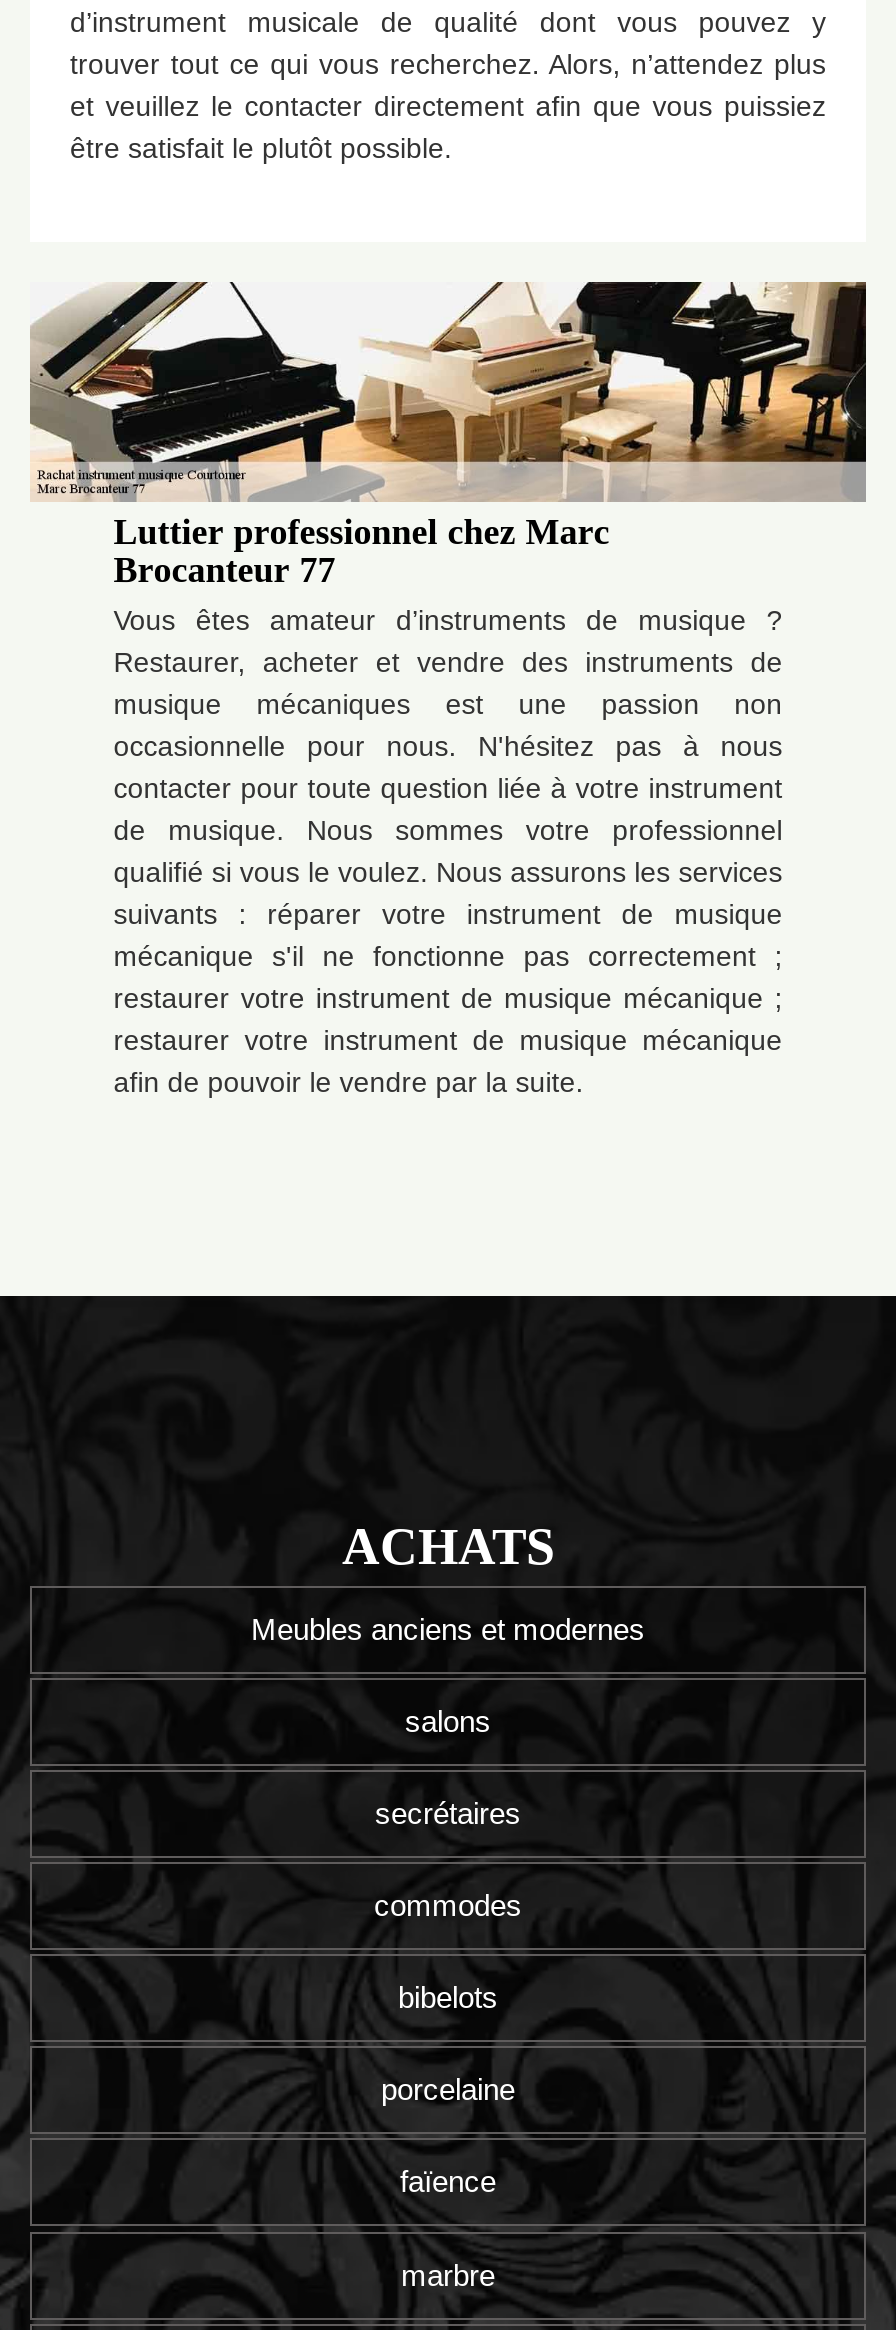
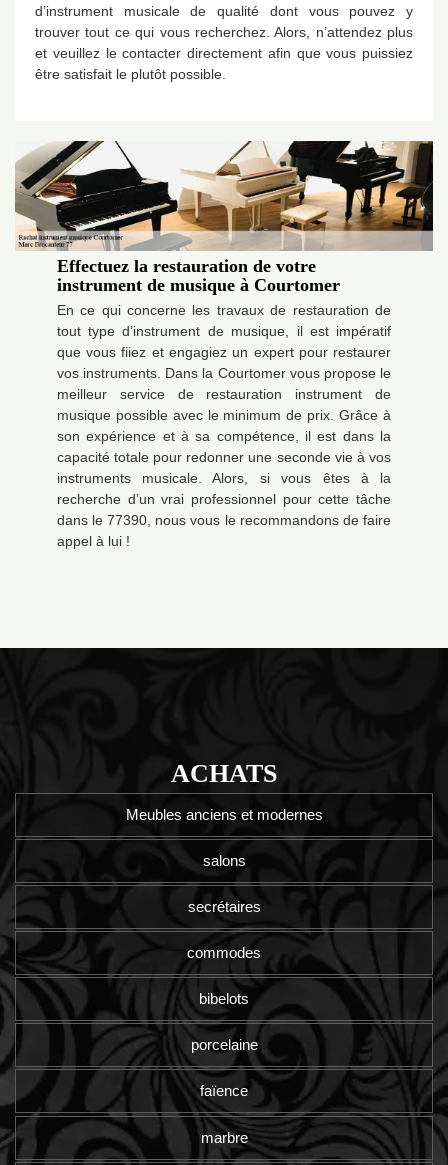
[114,512,782,1098] Luttier professionnel chez Marc | Brocanteur 77 | Vous êtes amateur d’instruments de musique ? | Restaurer, acheter et vendre des instruments de | musique mécaniques est une passion non | occasionnelle pour nous. N'hésitez pas à nous | contacter pour toute question liée à votre instrument | de musique. Nous sommes votre professionnel | qualifié si vous le voulez. Nous assurons les services | suivants : réparer votre instrument de musique | mécanique s'il ne fonctionne pas correctement ; | restaurer votre instrument de musique mécanique ; | restaurer votre instrument de musique mécanique | afin de pouvoir le vendre par la suite. -> [57,256,391,549] Effectuez la restauration de votre | instrument de musique à Courtomer | En ce qui concerne les travaux de restauration de | tout type d’instrument de musique, il est impératif | que vous fiiez et engagiez un expert pour restaurer | vos instruments. Dans la Courtomer vous propose le | meilleur service de restauration instrument de | musique possible avec le minimum de prix. Grâce à | son expérience et à sa compétence, il est dans la | capacité totale pour redonner une seconde vie à vos | instruments musicale. Alors, si vous êtes à la | recherche d’un vrai professionnel pour cette tâche | dans le 77390, nous vous le recommandons de faire | appel à lui !

